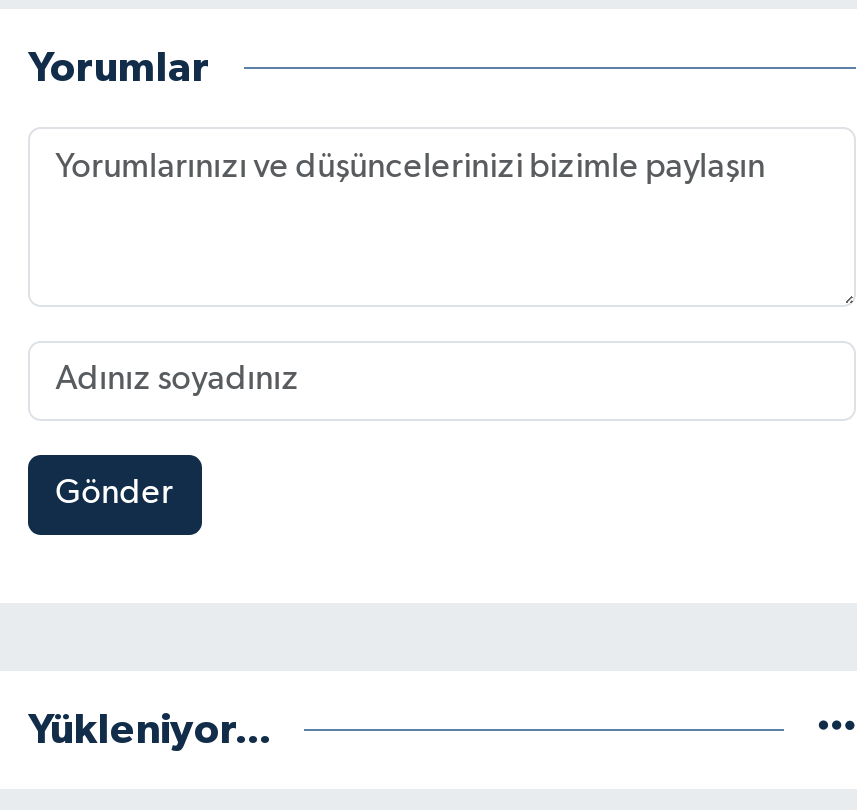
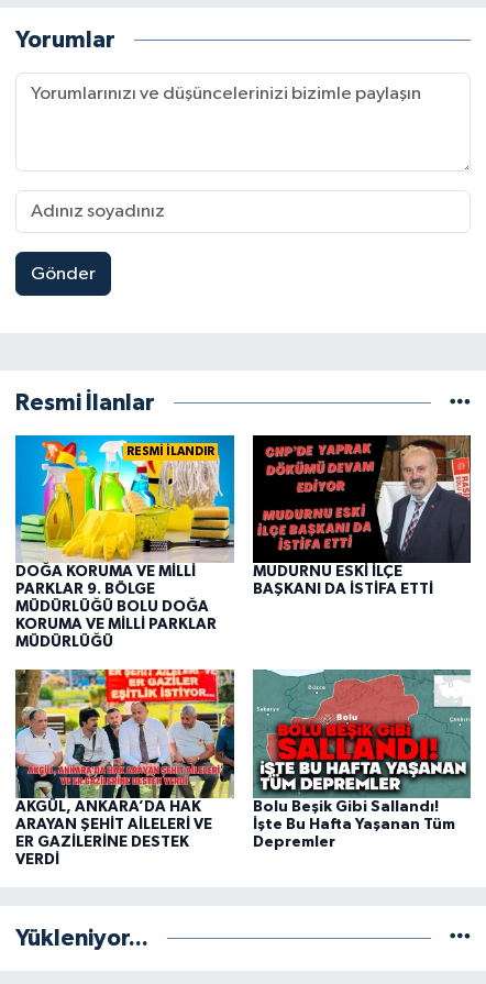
none -> [14,392,235,563] [image] | Resmi İlanlar | RESMİ İLANDIR
none -> [14,668,235,867] [image] | AKGÜL, ANKARA’DA HAK | ARAYAN ŞEHİT AİLELERİ VE | ER GAZİLERİNE DESTEK | VERDİ
none -> [15,564,217,650] DOĞA KORUMA VE MİLLİ | PARKLAR 9. BÖLGE | MÜDÜRLÜĞÜ BOLU DOĞA | KORUMA VE MİLLİ PARKLAR | MÜDÜRLÜĞÜ
none -> [252,434,472,597] [image] | MUDURNU ESKİ İLÇE | BAŞKANI DA İSTİFA ETTİ
none -> [252,668,472,850] [image] | Bolu Beşik Gibi Sallandı! | İşte Bu Hafta Yaşanan Tüm | Depremler

